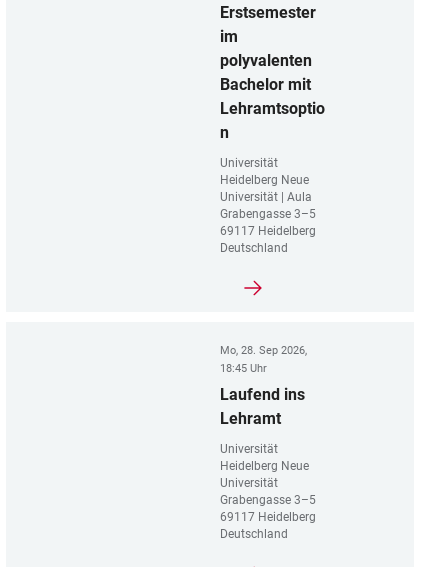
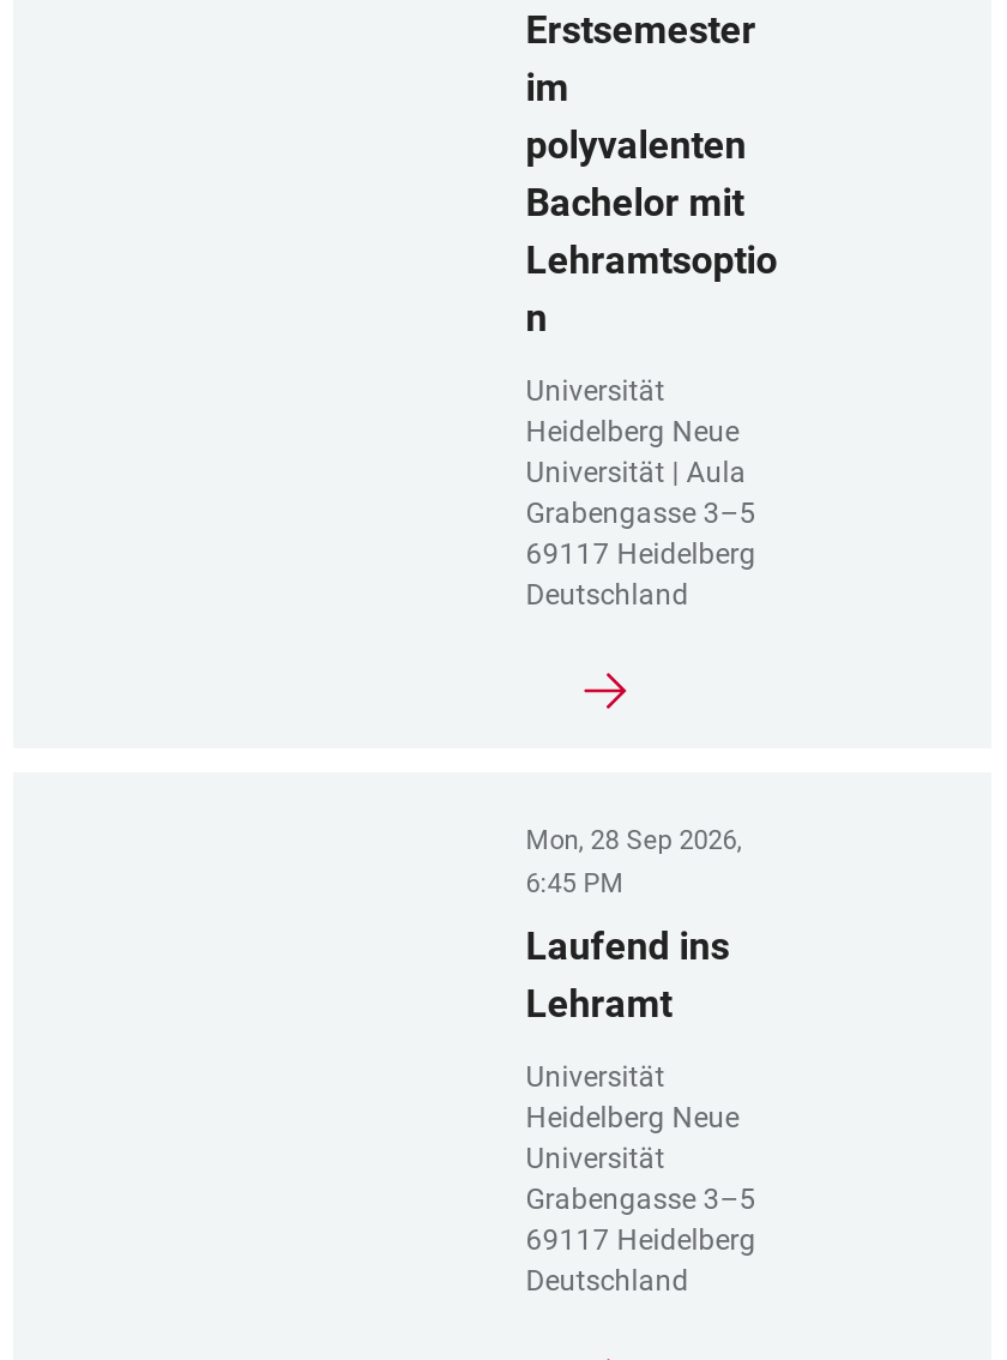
[220,344,307,375] Mo, 28. Sep 2026, | 18:45 Uhr -> [526,826,742,900] Mon, 28 Sep 2026, | 6:45 PM

